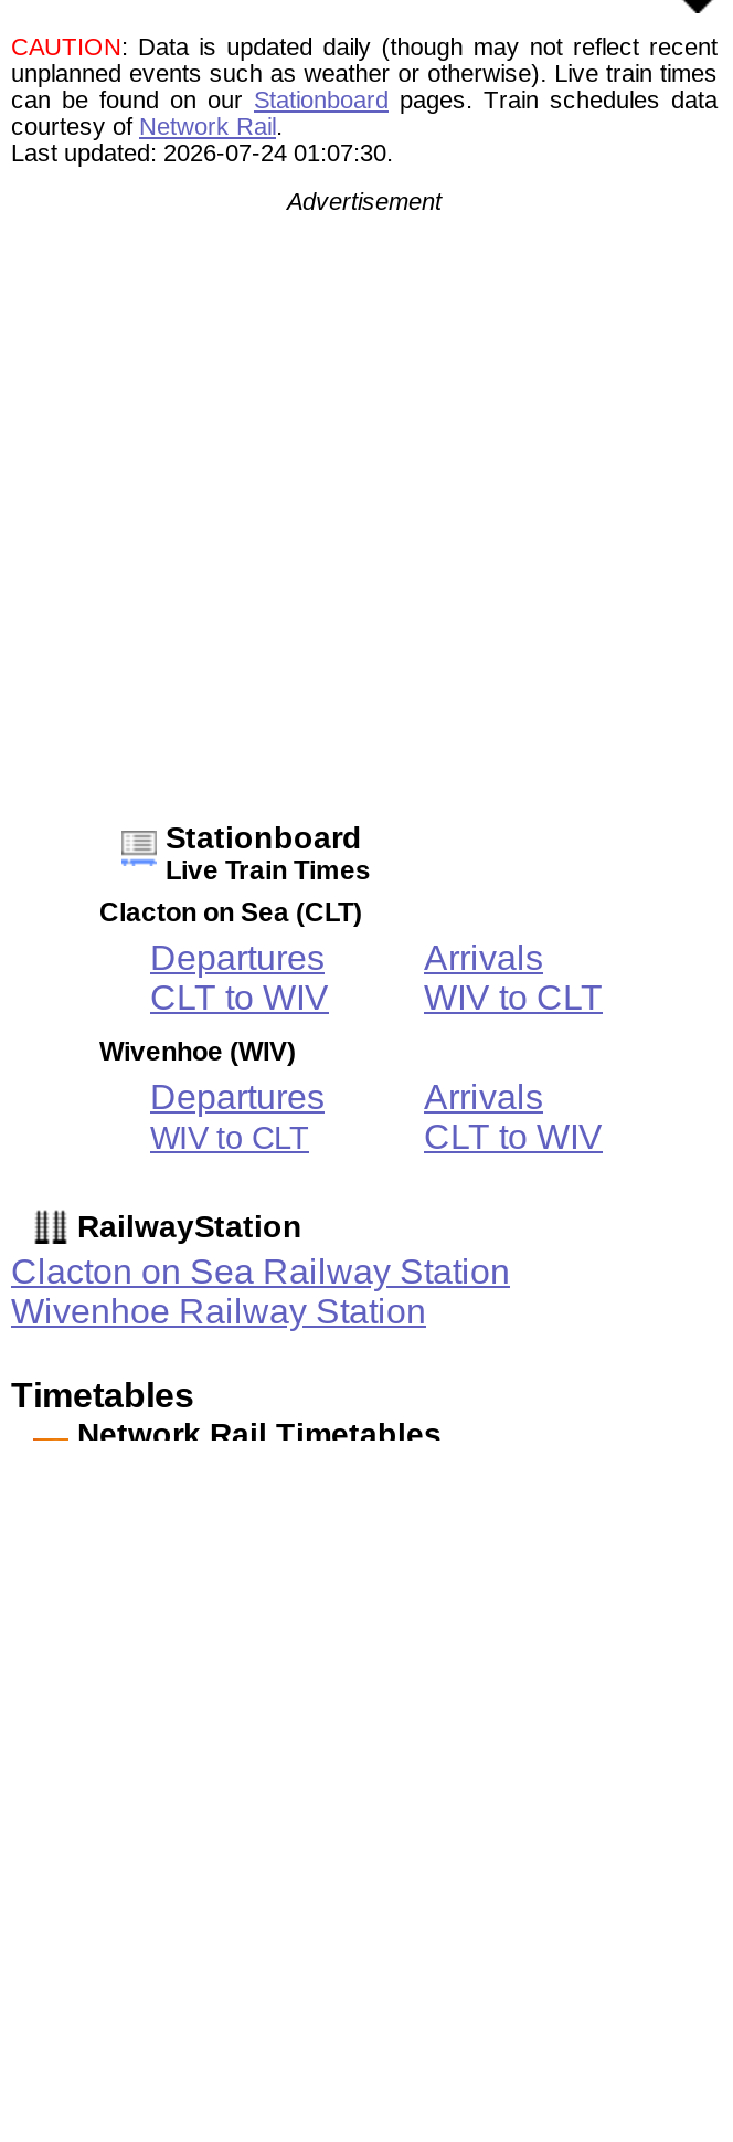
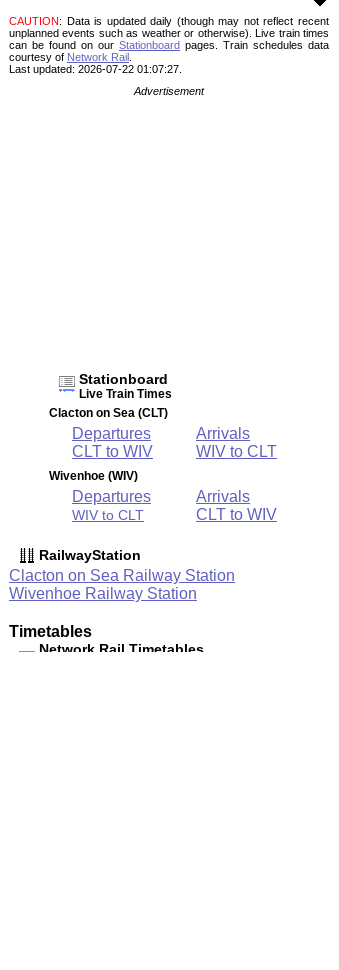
[11,139,393,166] Last updated: 2026-07-24 01:07:30. -> [9,63,182,75] Last updated: 2026-07-22 01:07:27.

